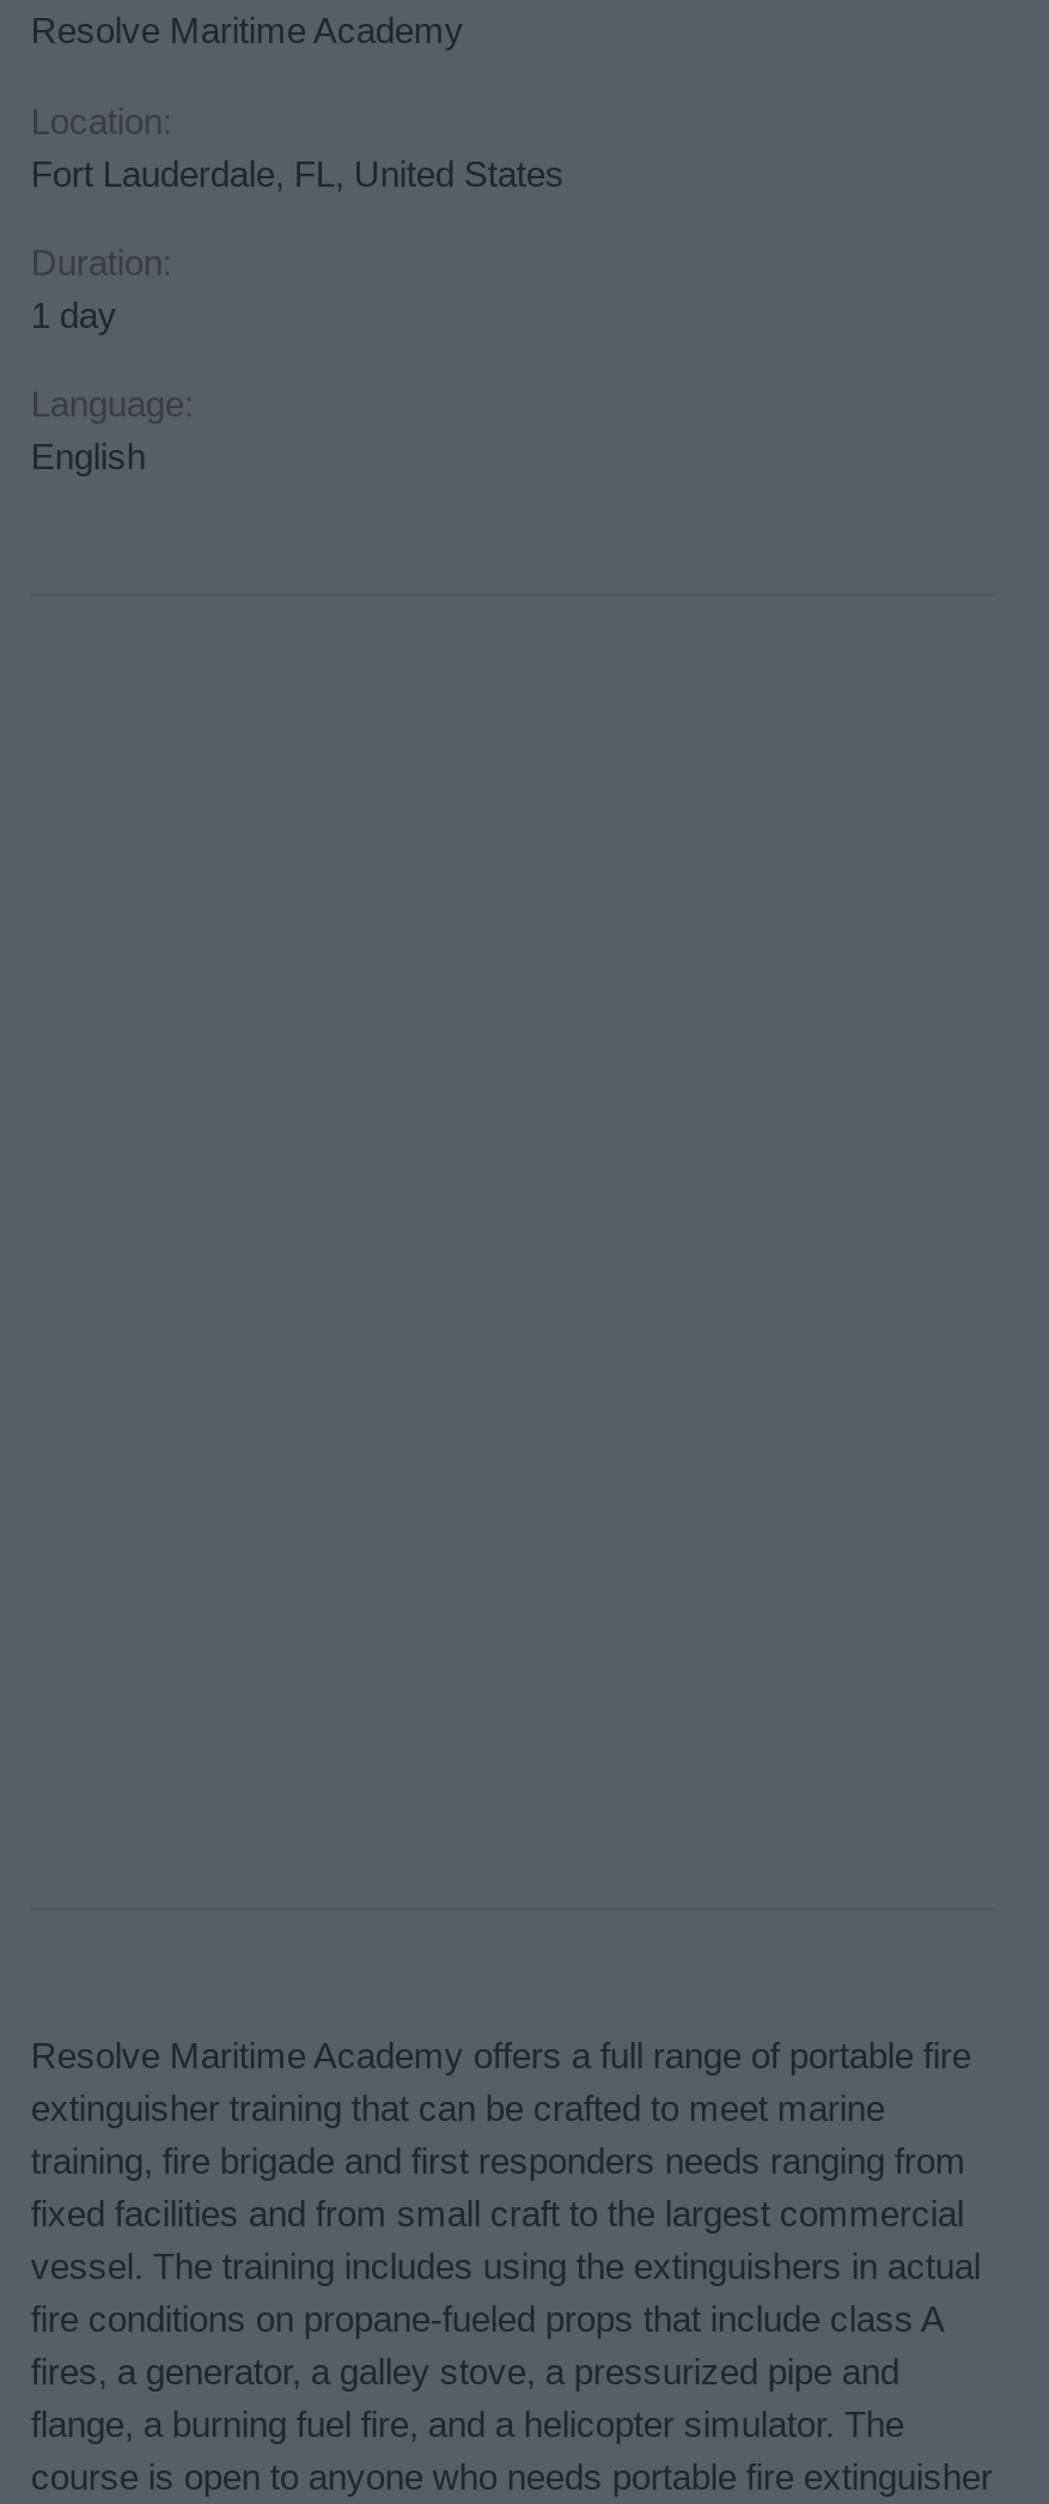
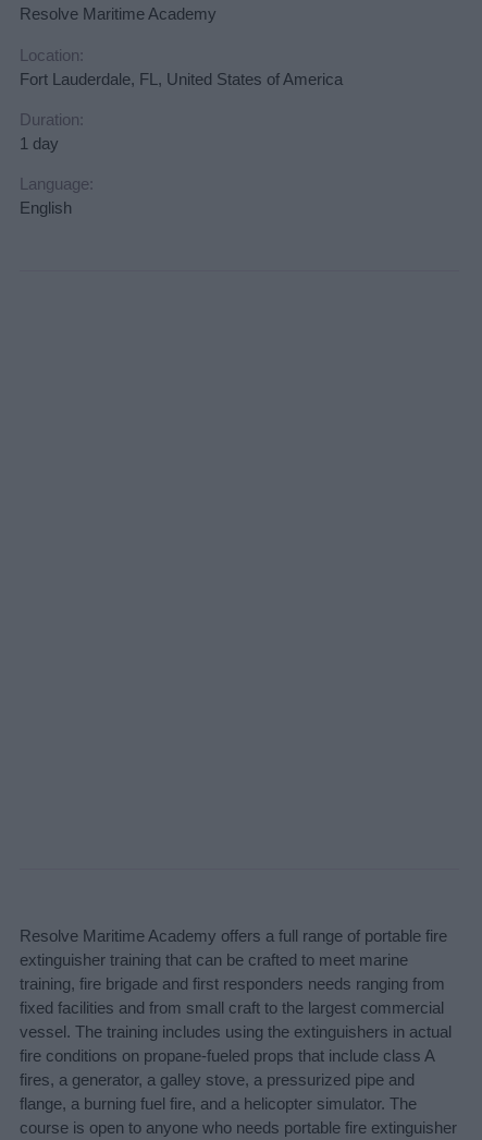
[31,152,564,193] Fort Lauderdale, FL, United States -> [20,69,343,88] Fort Lauderdale, FL, United States of America

